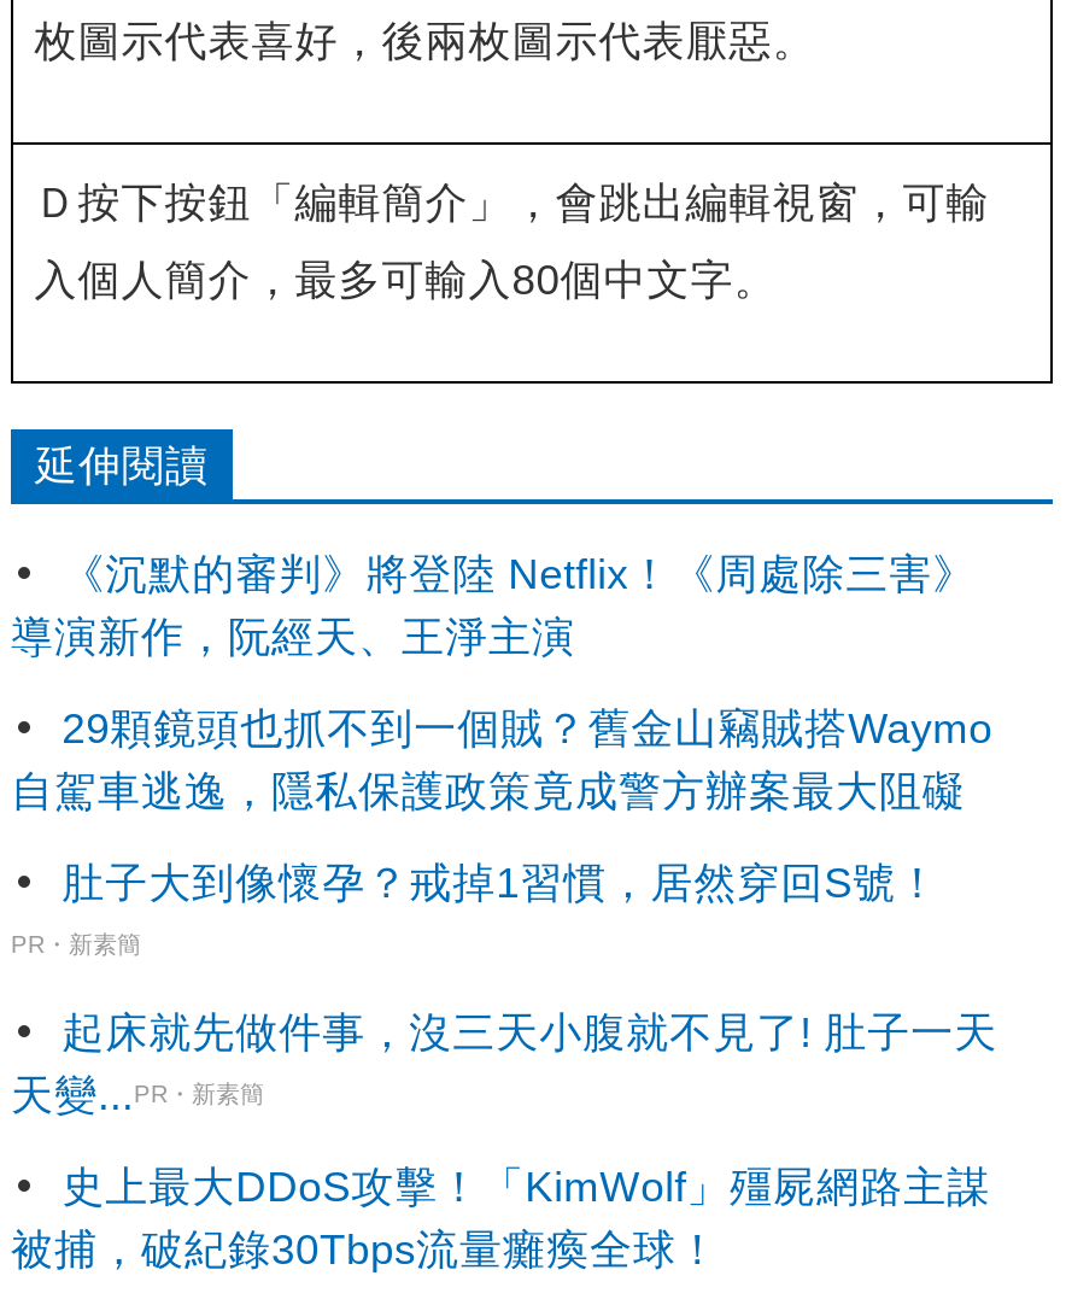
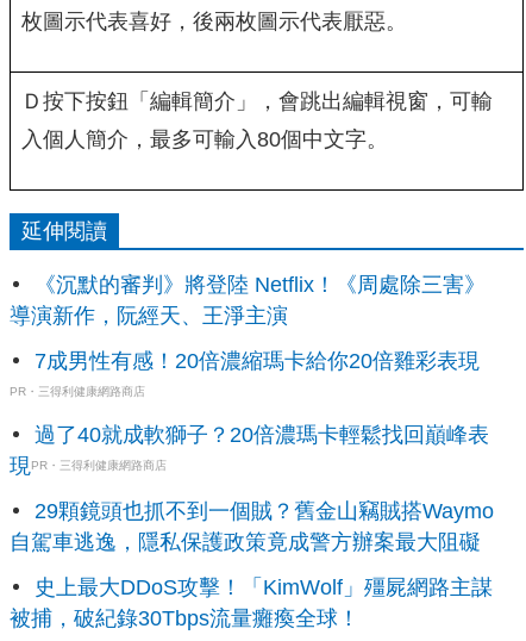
none -> [10,349,489,477] 7成男性有感！20倍濃縮瑪卡給你20倍雞彩表現 | PR・三得利健康網路商店 | 過了40就成軟獅子？20倍濃瑪卡輕鬆找回巔峰表 | 現PR・三得利健康網路商店
moved [11,704,993,815] -> [10,499,494,554]: 29顆鏡頭也抓不到一個賊？舊金山竊賊搭Waymo | 自駕車逃逸，隱私保護政策竟成警方辦案最大阻礙
[11,858,998,1119] 肚子大到像懷孕？戒掉1習慣，居然穿回S號！ | PR・新素簡 | 起床就先做件事，沒三天小腹就不見了! 肚子一天 | 天變...PR・新素簡 -> none

